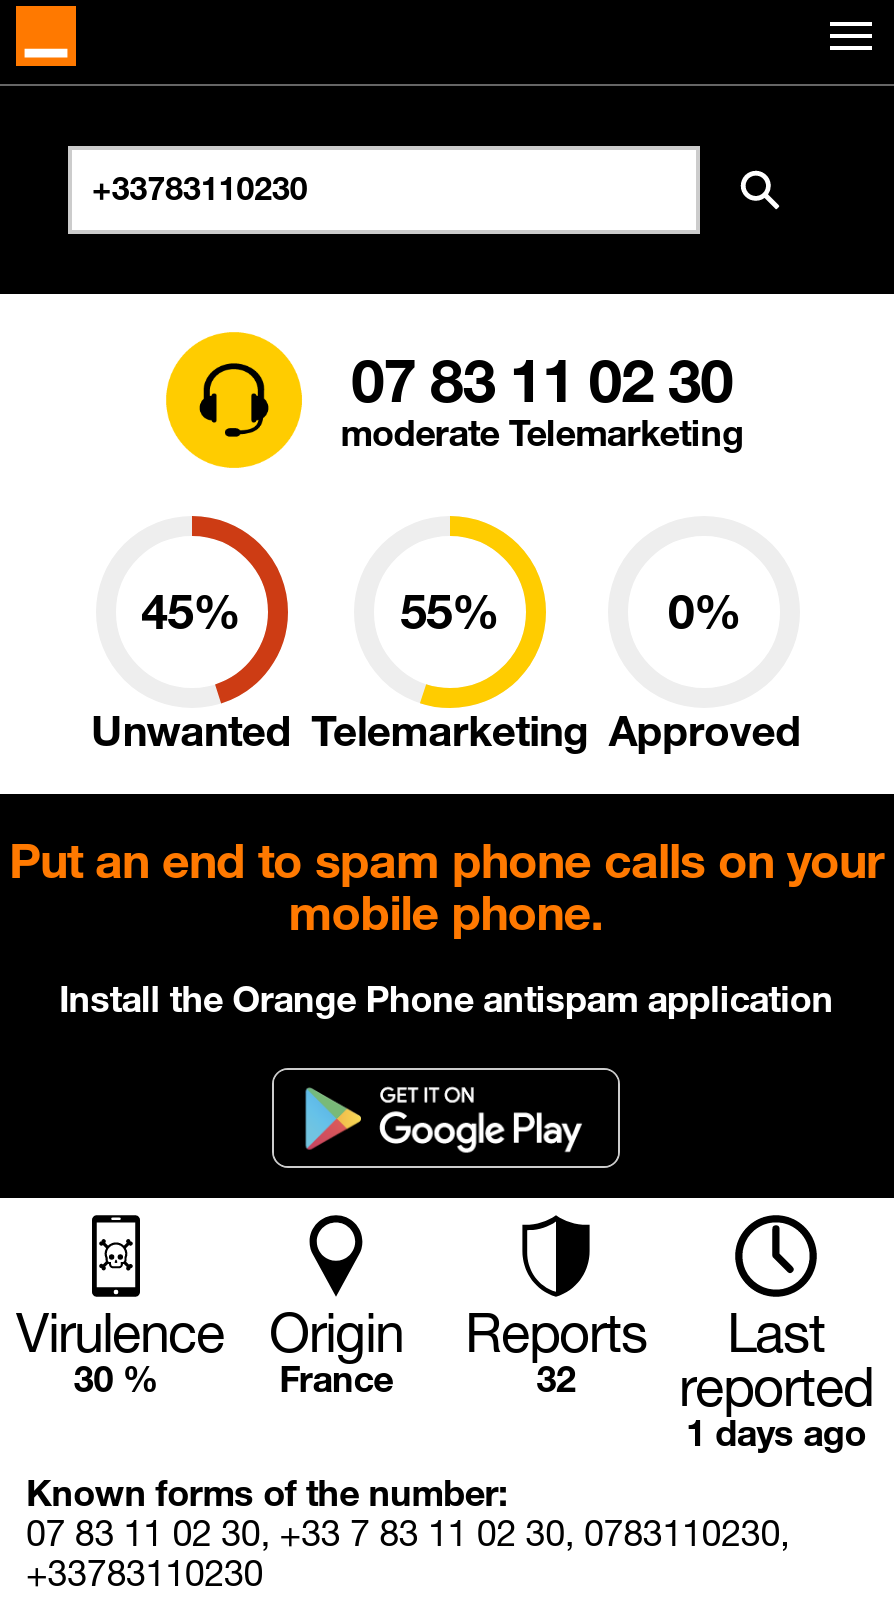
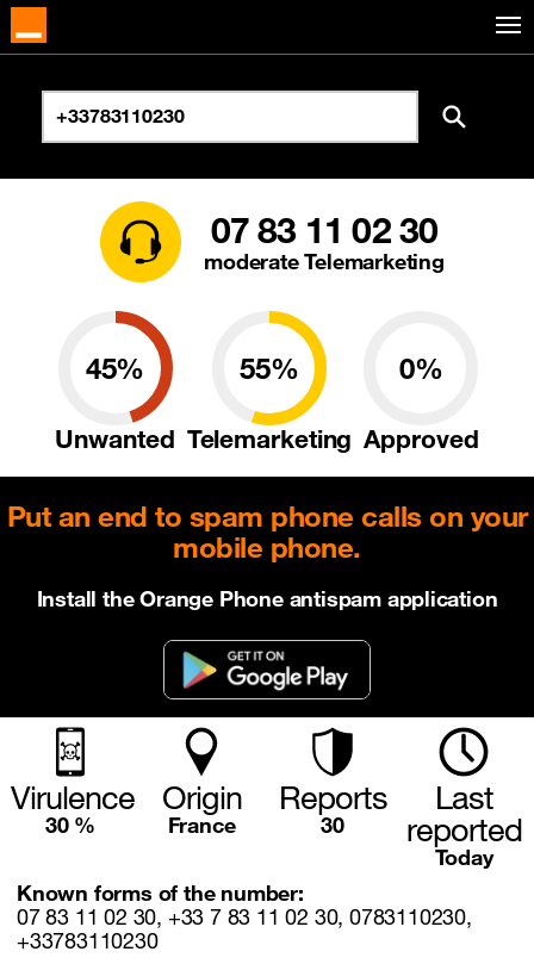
[536,1356,576,1400] 32 -> [321,811,344,838] 30
[686,1410,866,1454] 1 days ago -> [434,844,493,870] Today

